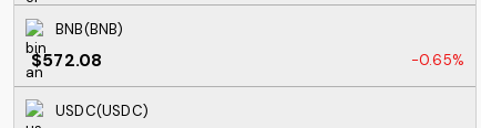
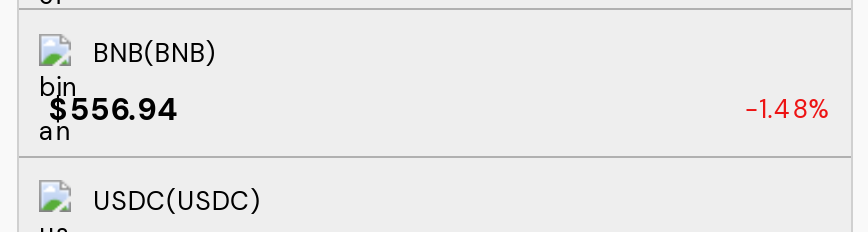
[31,49,102,71] $572.08 -> [49,89,180,129] $556.94
[411,50,464,69] -0.65% -> [745,91,831,125] -1.48%

